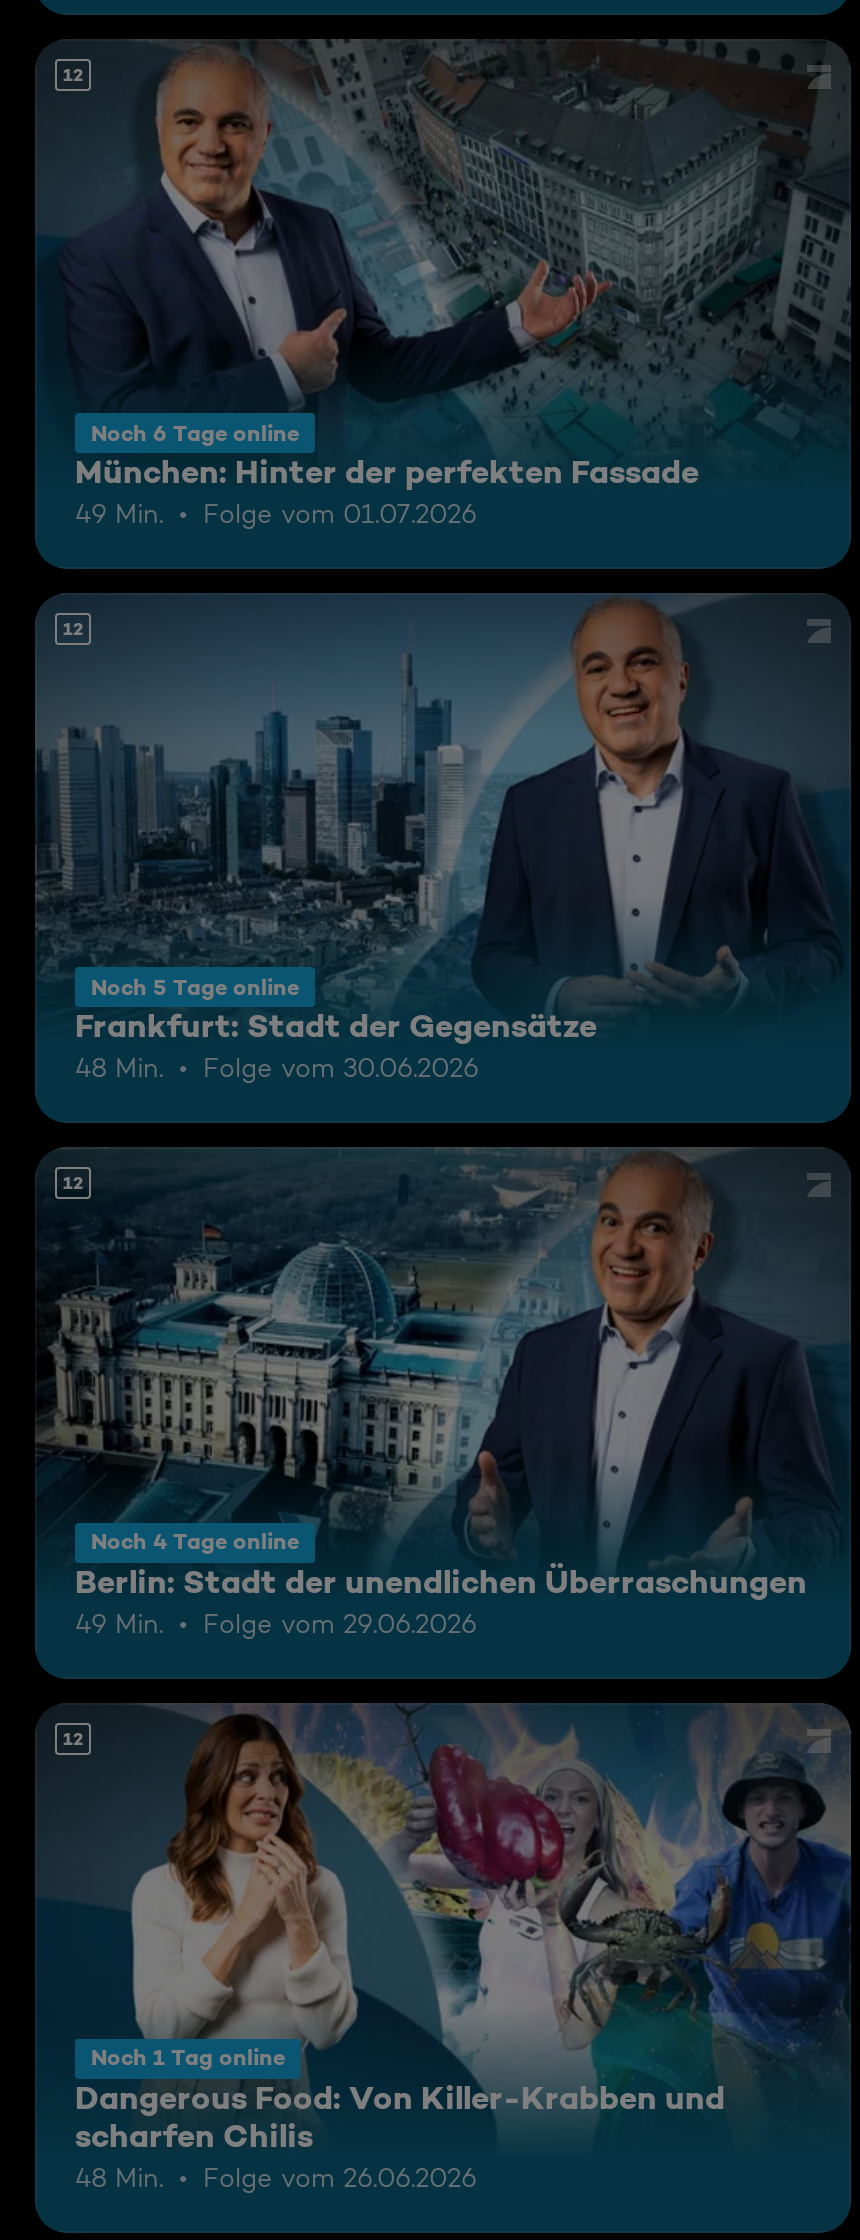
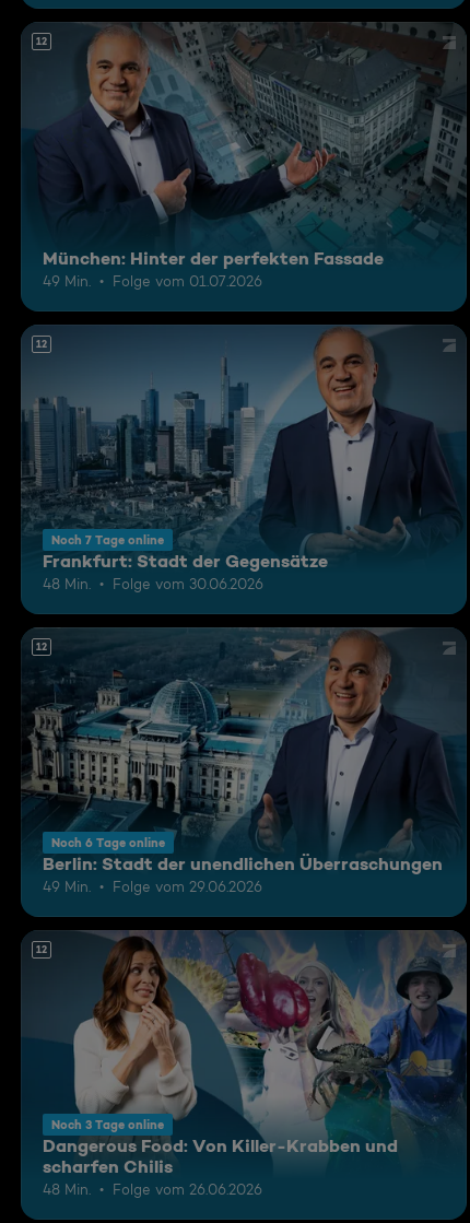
moved [91,419,299,447] -> [51,835,165,850]: Noch 6 Tage online
[91,973,299,1001] Noch 5 Tage online -> [51,532,164,547] Noch 7 Tage online
[91,1527,299,1555] Noch 4 Tage online -> none
[91,2044,285,2072] Noch 1 Tag online -> [51,1117,164,1132] Noch 3 Tage online

